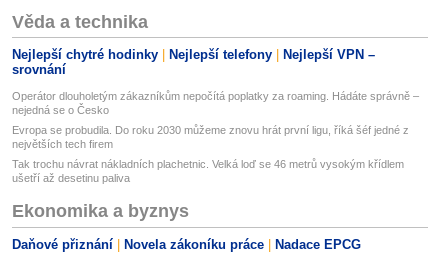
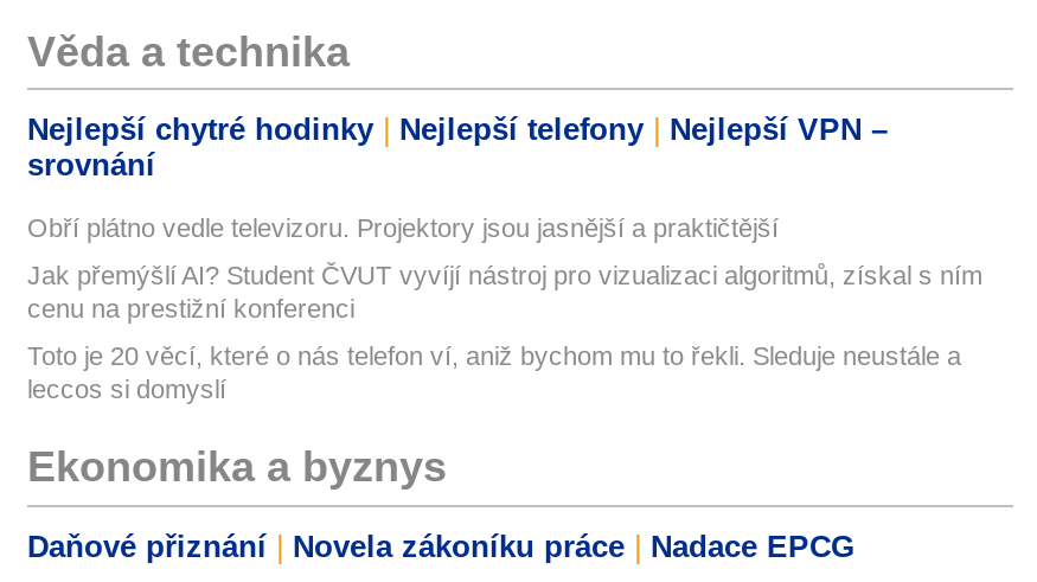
[12,90,419,116] Operátor dlouholetým zákazníkům nepočítá poplatky za roaming. Hádáte správně – | nejedná se o Česko -> [27,214,779,243] Obří plátno vedle televizoru. Projektory jsou jasnější a praktičtější
[12,124,409,150] Evropa se probudila. Do roku 2030 můžeme znovu hrát první ligu, říká šéf jedné z | největších tech firem -> [27,262,982,323] Jak přemýšlí AI? Student ČVUT vyvíjí nástroj pro vizualizaci algoritmů, získal s ním | cenu na prestižní konferenci
[12,158,404,184] Tak trochu návrat nákladních plachetnic. Velká loď se 46 metrů vysokým křídlem | ušetří až desetinu paliva -> [27,342,961,404] Toto je 20 věcí, které o nás telefon ví, aniž bychom mu to řekli. Sleduje neustále a | leccos si domyslí

